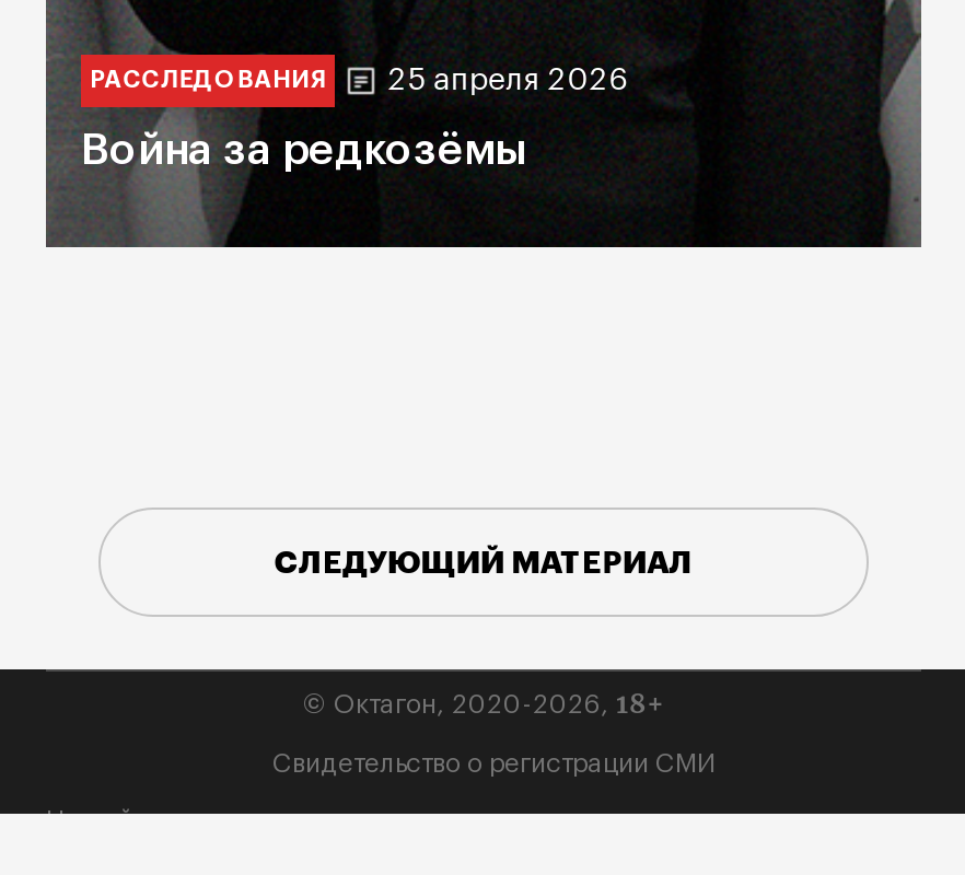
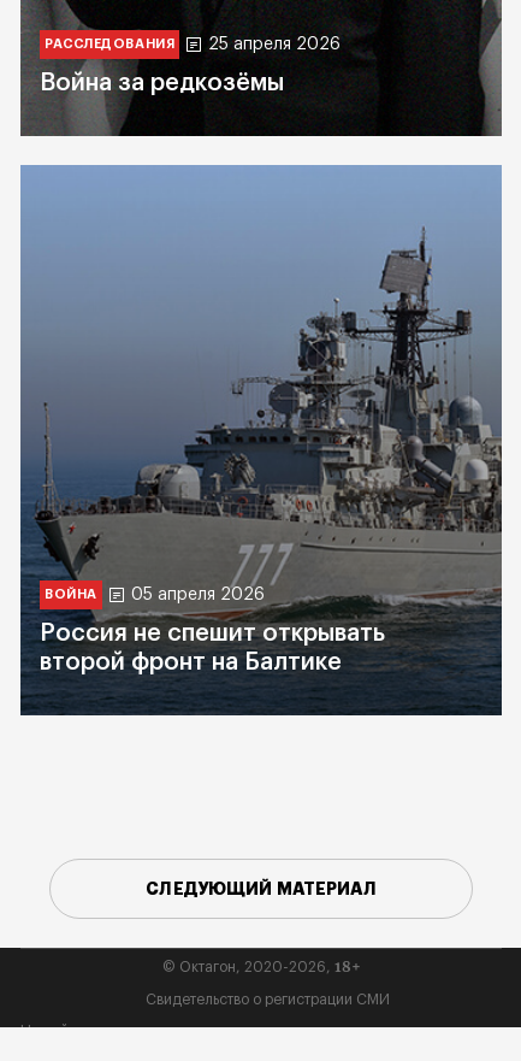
none -> [20,164,502,715] [image] | ВОЙНА | 05 апреля 2026 | Россия не спешит открывать | второй фронт на Балтике

